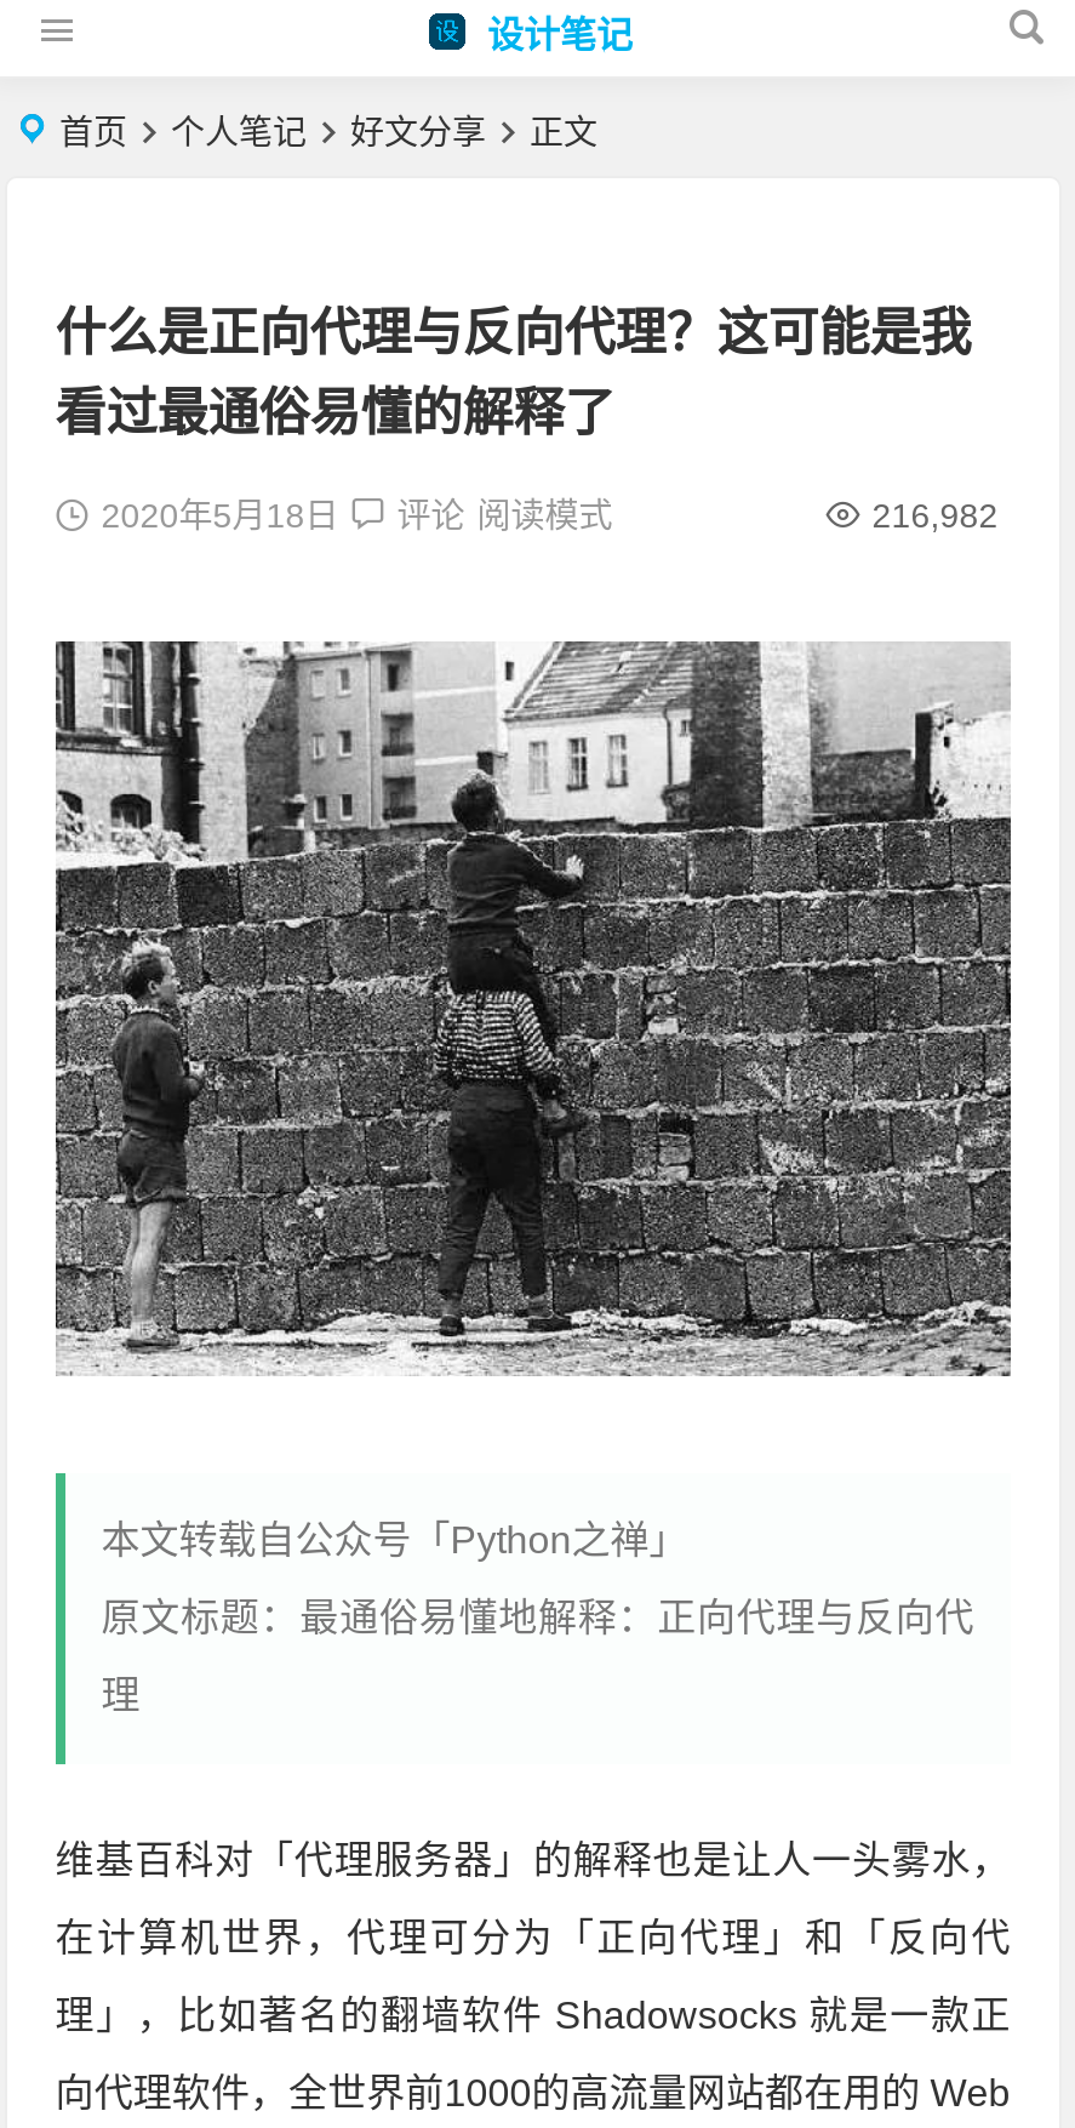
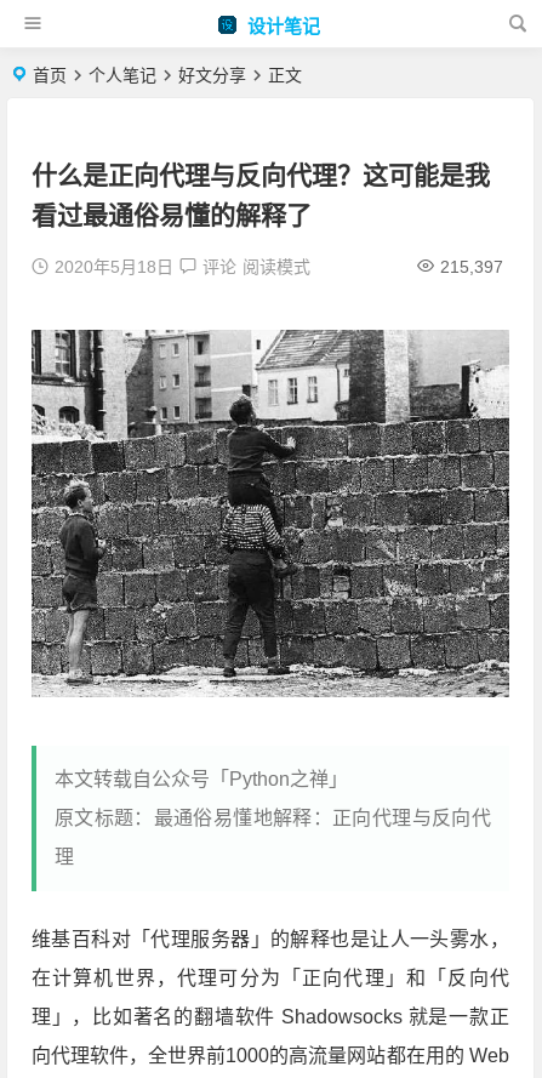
[872,496,998,535] 216,982 -> [440,257,503,276] 215,397

